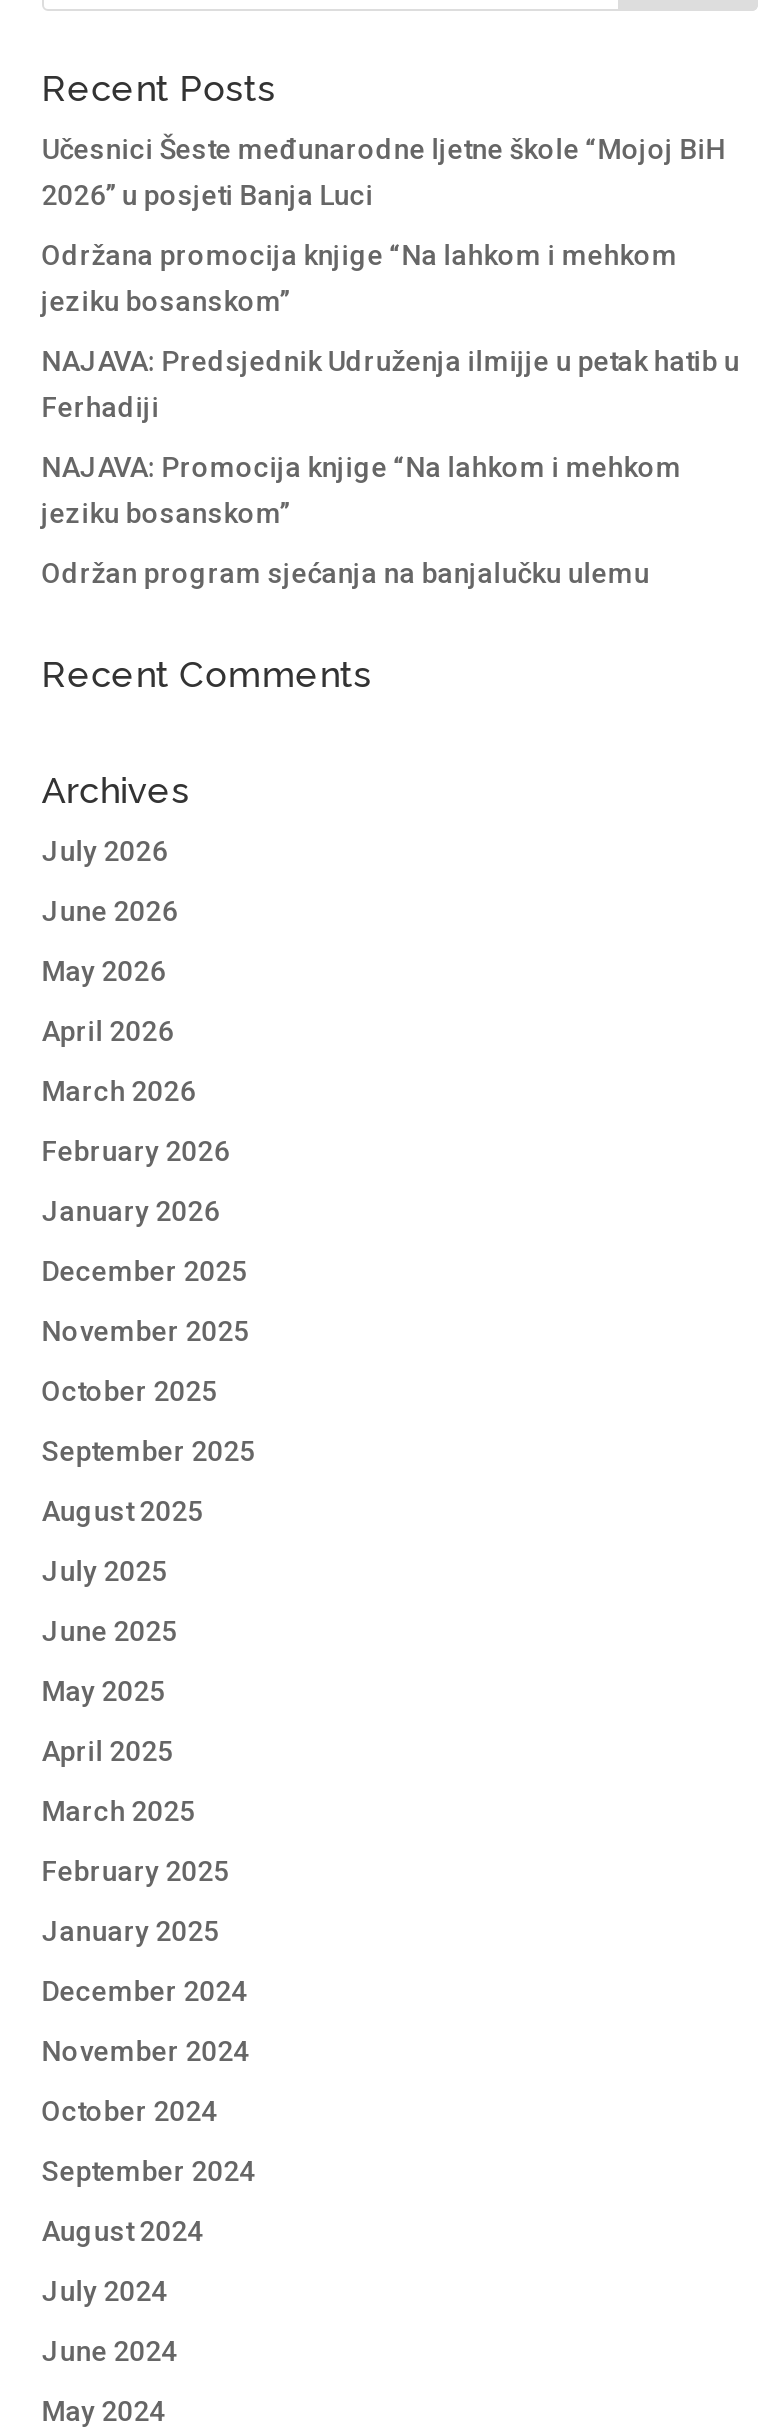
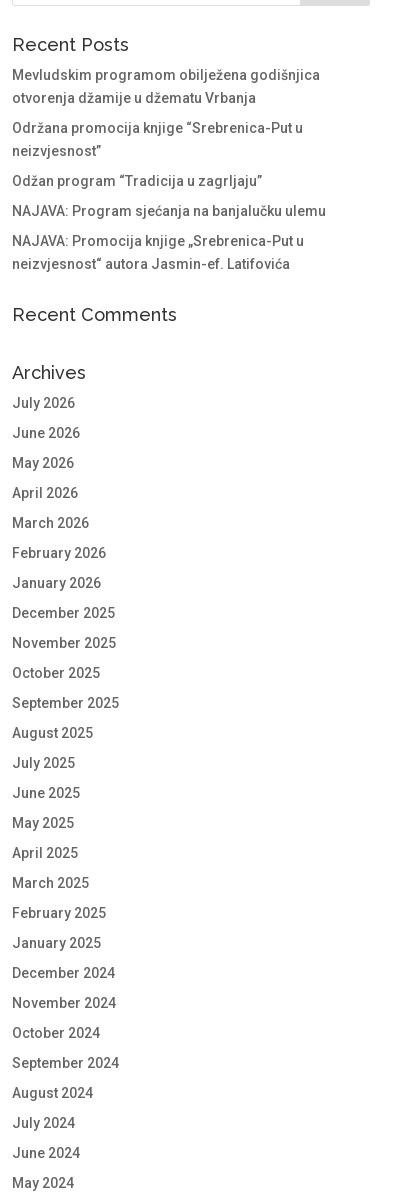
[42,133,726,211] Učesnici Šeste međunarodne ljetne škole “Mojoj BiH | 2026” u posjeti Banja Luci -> [12,67,320,106] Mevludskim programom obilježena godišnjica | otvorenja džamije u džematu Vrbanja
[42,239,678,317] Održana promocija knjige “Na lahkom i mehkom | jeziku bosanskom” -> [12,120,303,159] Održana promocija knjige “Srebrenica-Put u | neizvjesnost”
[42,345,740,423] NAJAVA: Predsjednik Udruženja ilmijje u petak hatib u | Ferhadiji -> [12,173,262,189] Odžan program “Tradicija u zagrljaju”
[42,451,682,529] NAJAVA: Promocija knjige “Na lahkom i mehkom | jeziku bosanskom” -> [12,203,326,219] NAJAVA: Program sjećanja na banjalučku ulemu
[42,557,650,589] Održan program sjećanja na banjalučku ulemu -> [12,233,304,272] NAJAVA: Promocija knjige „Srebrenica-Put u | neizvjesnost“ autora Jasmin-ef. Latifovića

